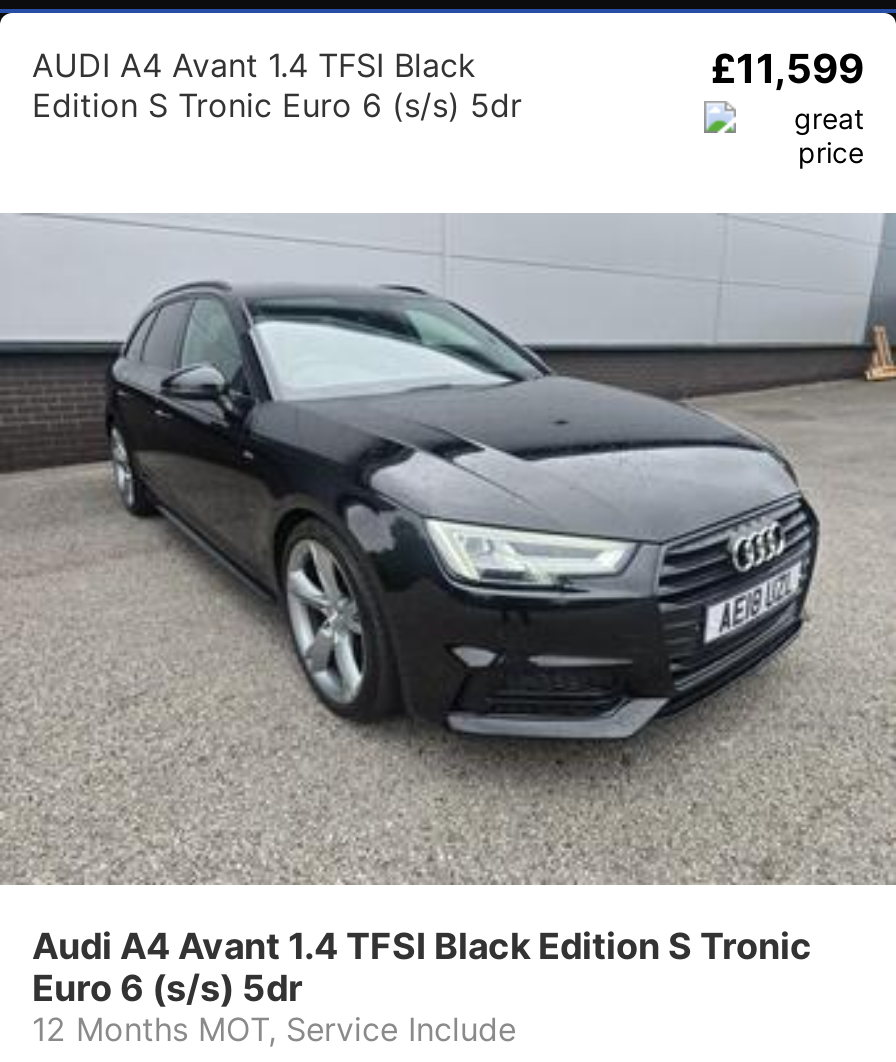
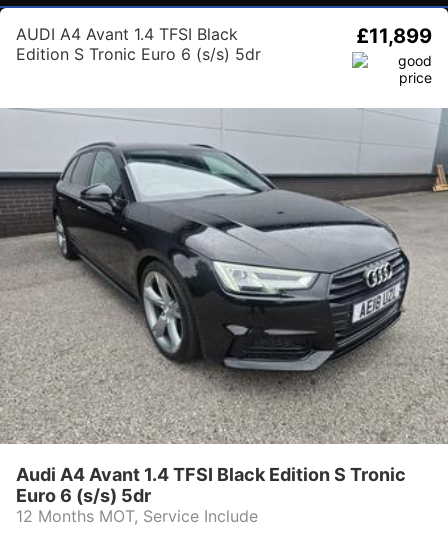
[710,45,864,93] £11,599 -> [356,24,432,48] £11,899

